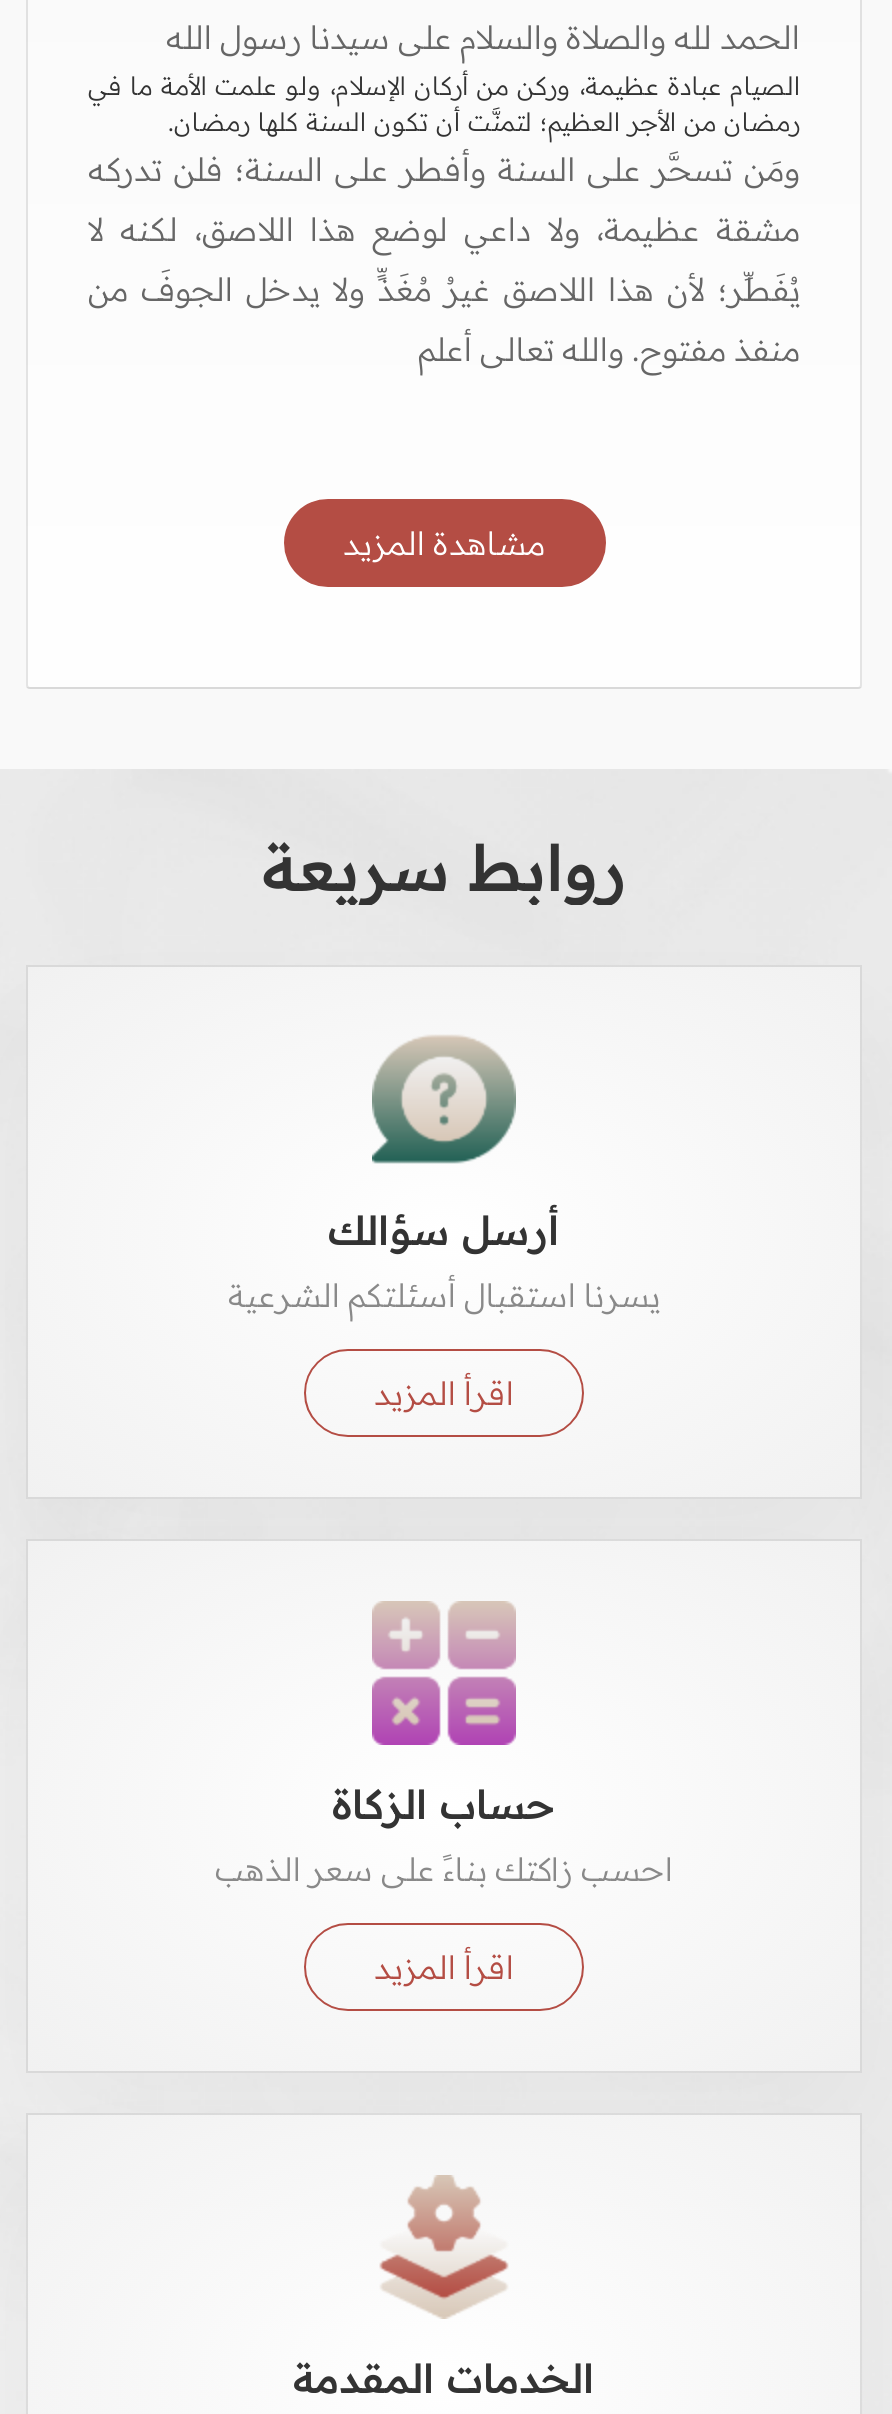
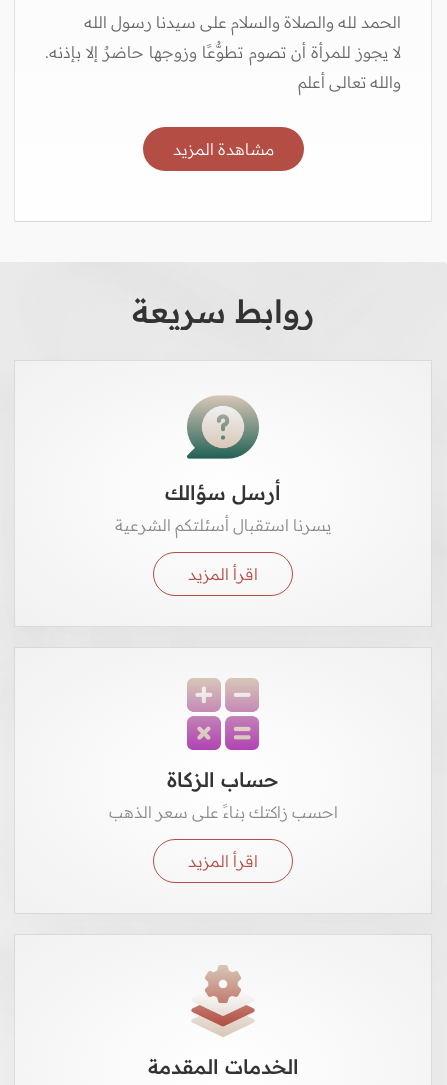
[88,68,800,368] الصيام عبادة عظيمة، وركن من أركان الإسلام، ولو علمت الأمة ما في | رمضان من الأجر العظيم؛ لتمنَّت أن تكون السنة كلها رمضان. | ومَن تسحَّر على السنة وأفطر على السنة؛ فلن تدركه | مشقة عظيمة، ولا داعي لوضع هذا اللاصق، لكنه لا | يُفَطِّر؛ لأن هذا اللاصق غيرُ مُغَذٍّ ولا يدخل الجوفَ من | منفذ مفتوح. والله تعالى أعلم -> [45,42,401,92] لا يجوز للمرأة أن تصوم تطوُّعًا وزوجها حاضرٌ إلا بإذنه. | والله تعالى أعلم

